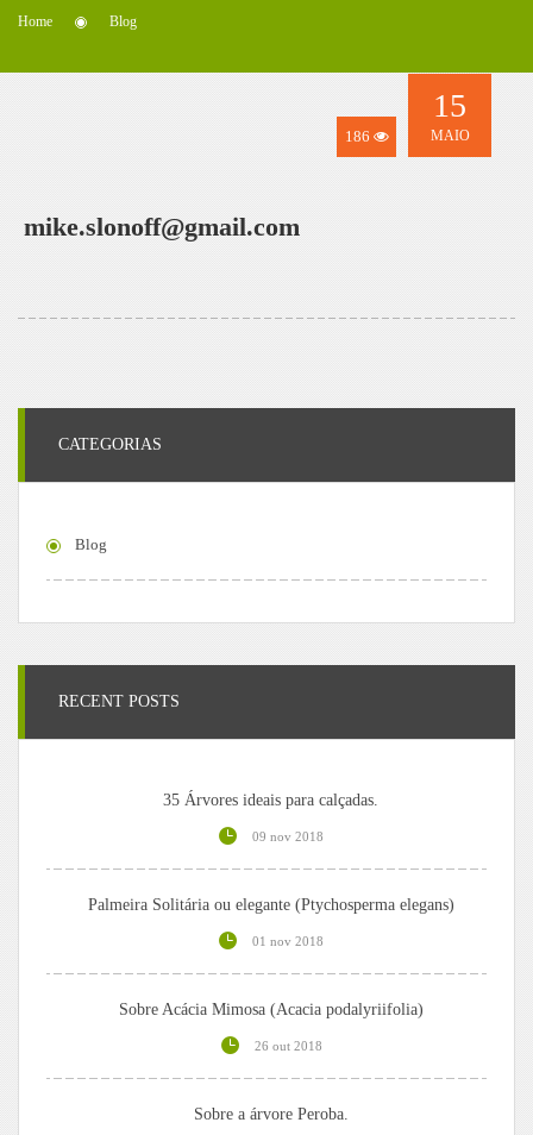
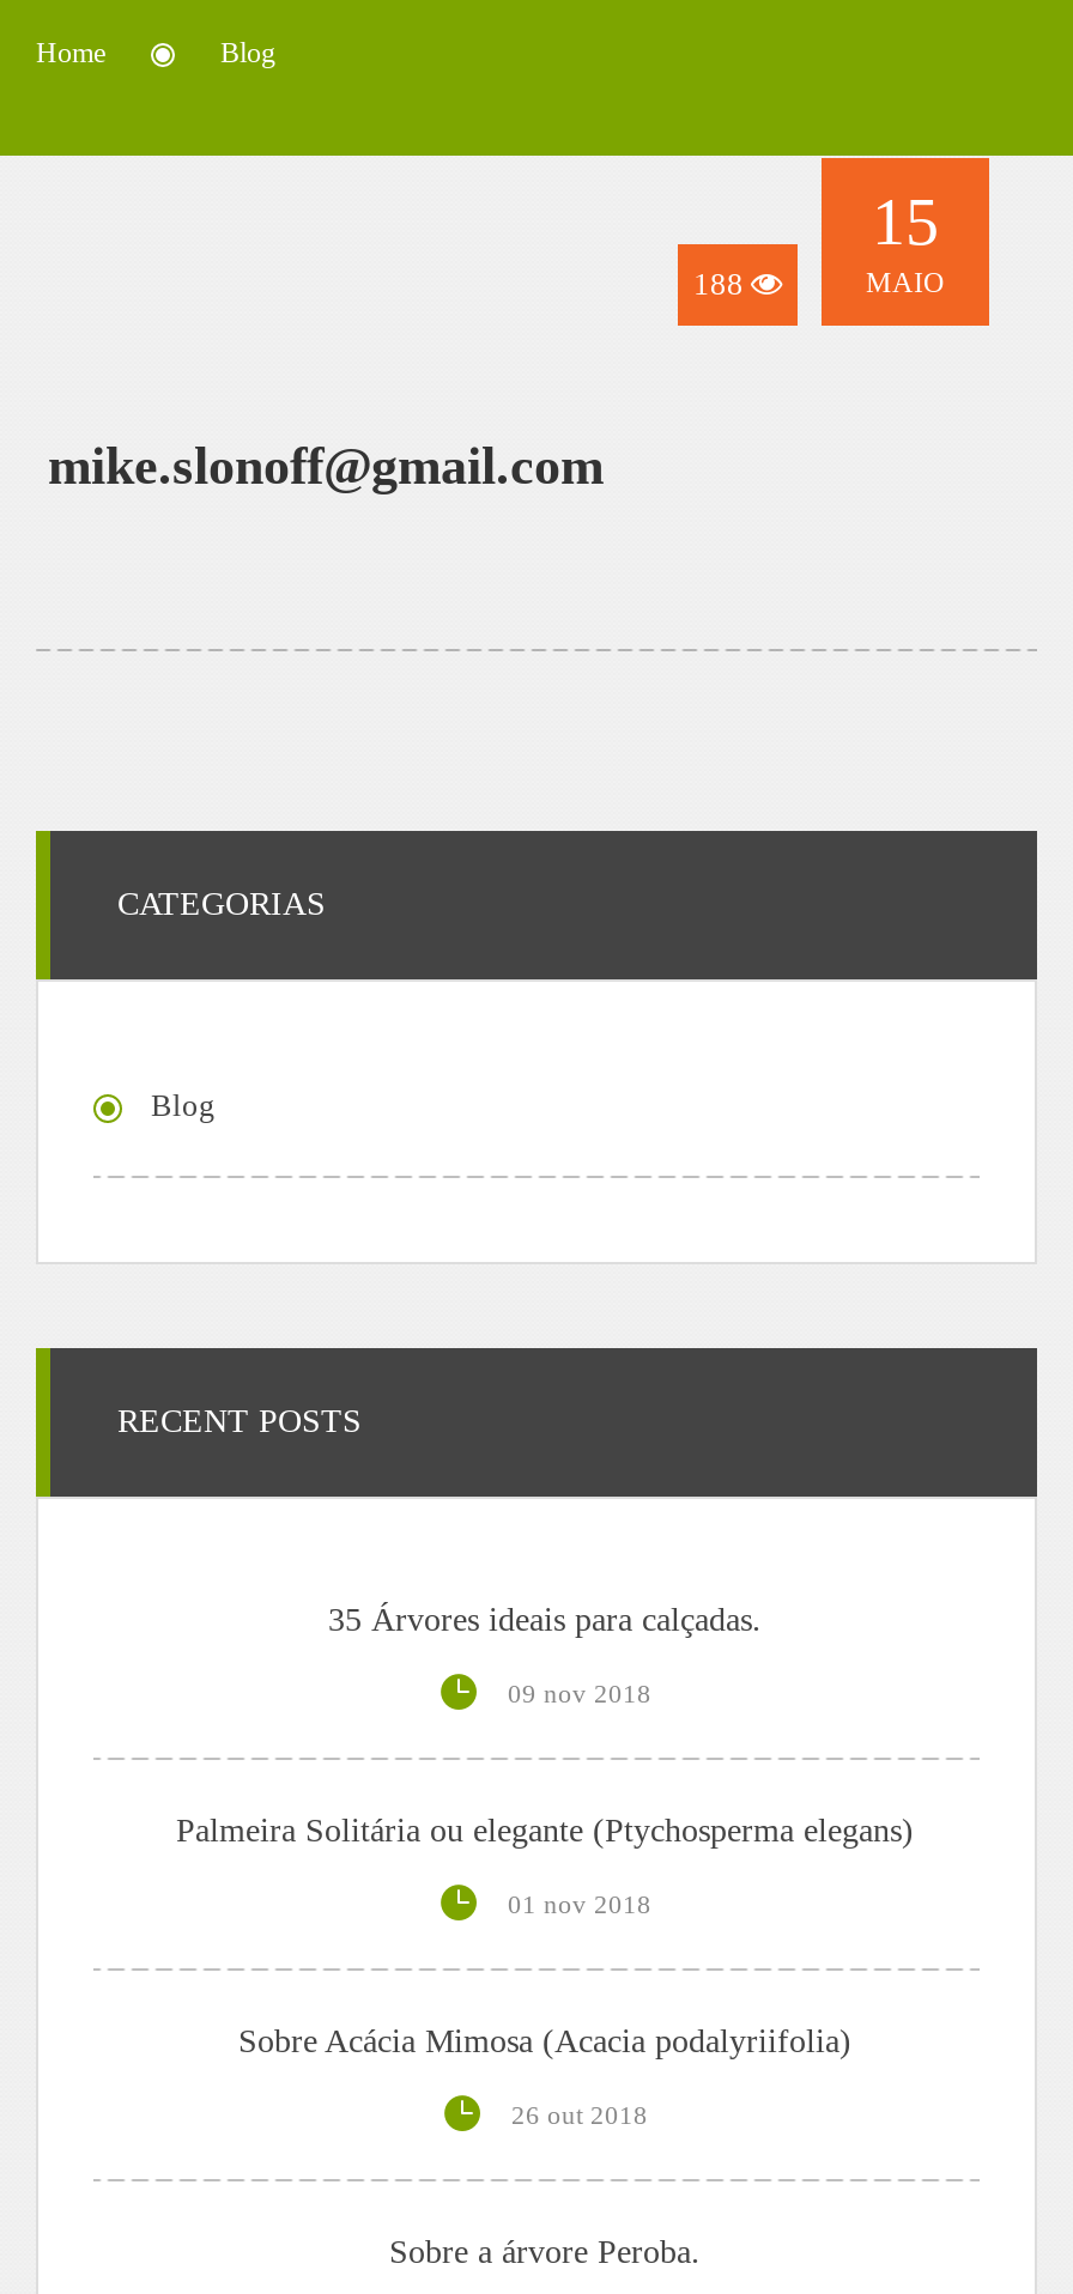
[344,127,373,145] 186 -> [693,266,751,302] 188

